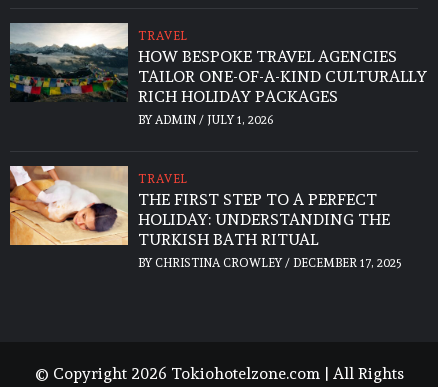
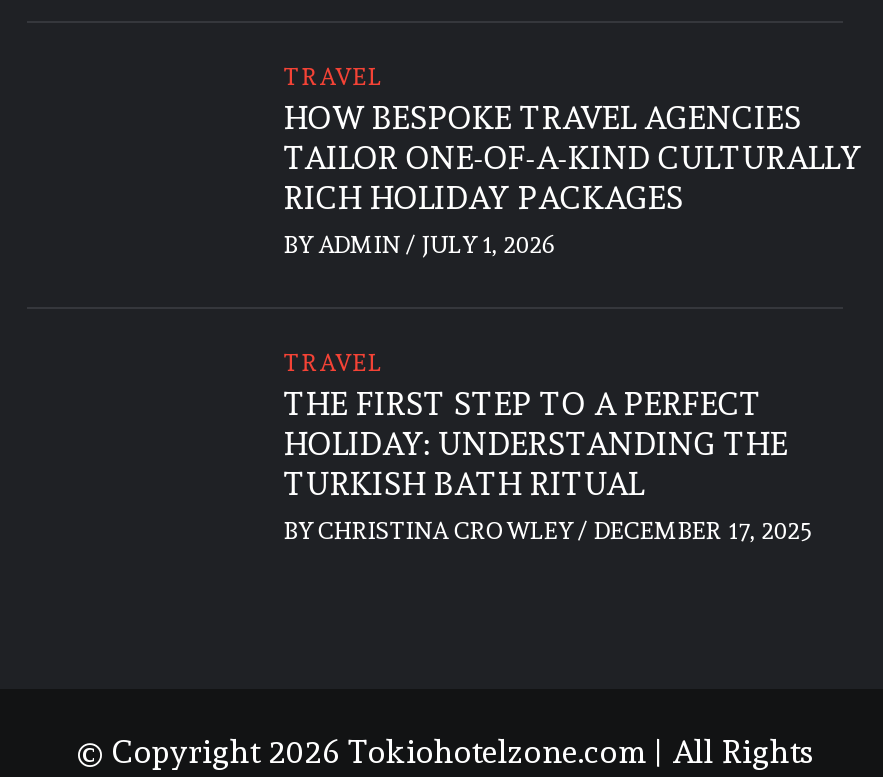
[9,22,129,101] [image] -> none
[9,165,129,246] [image] -> none

